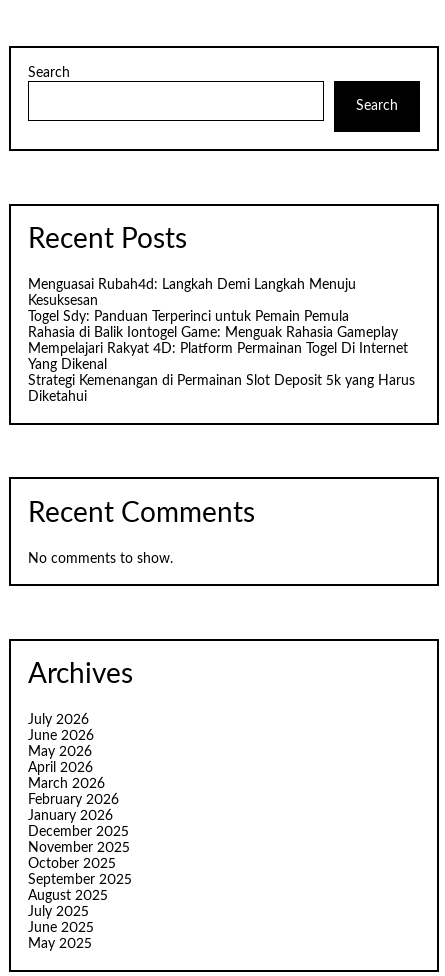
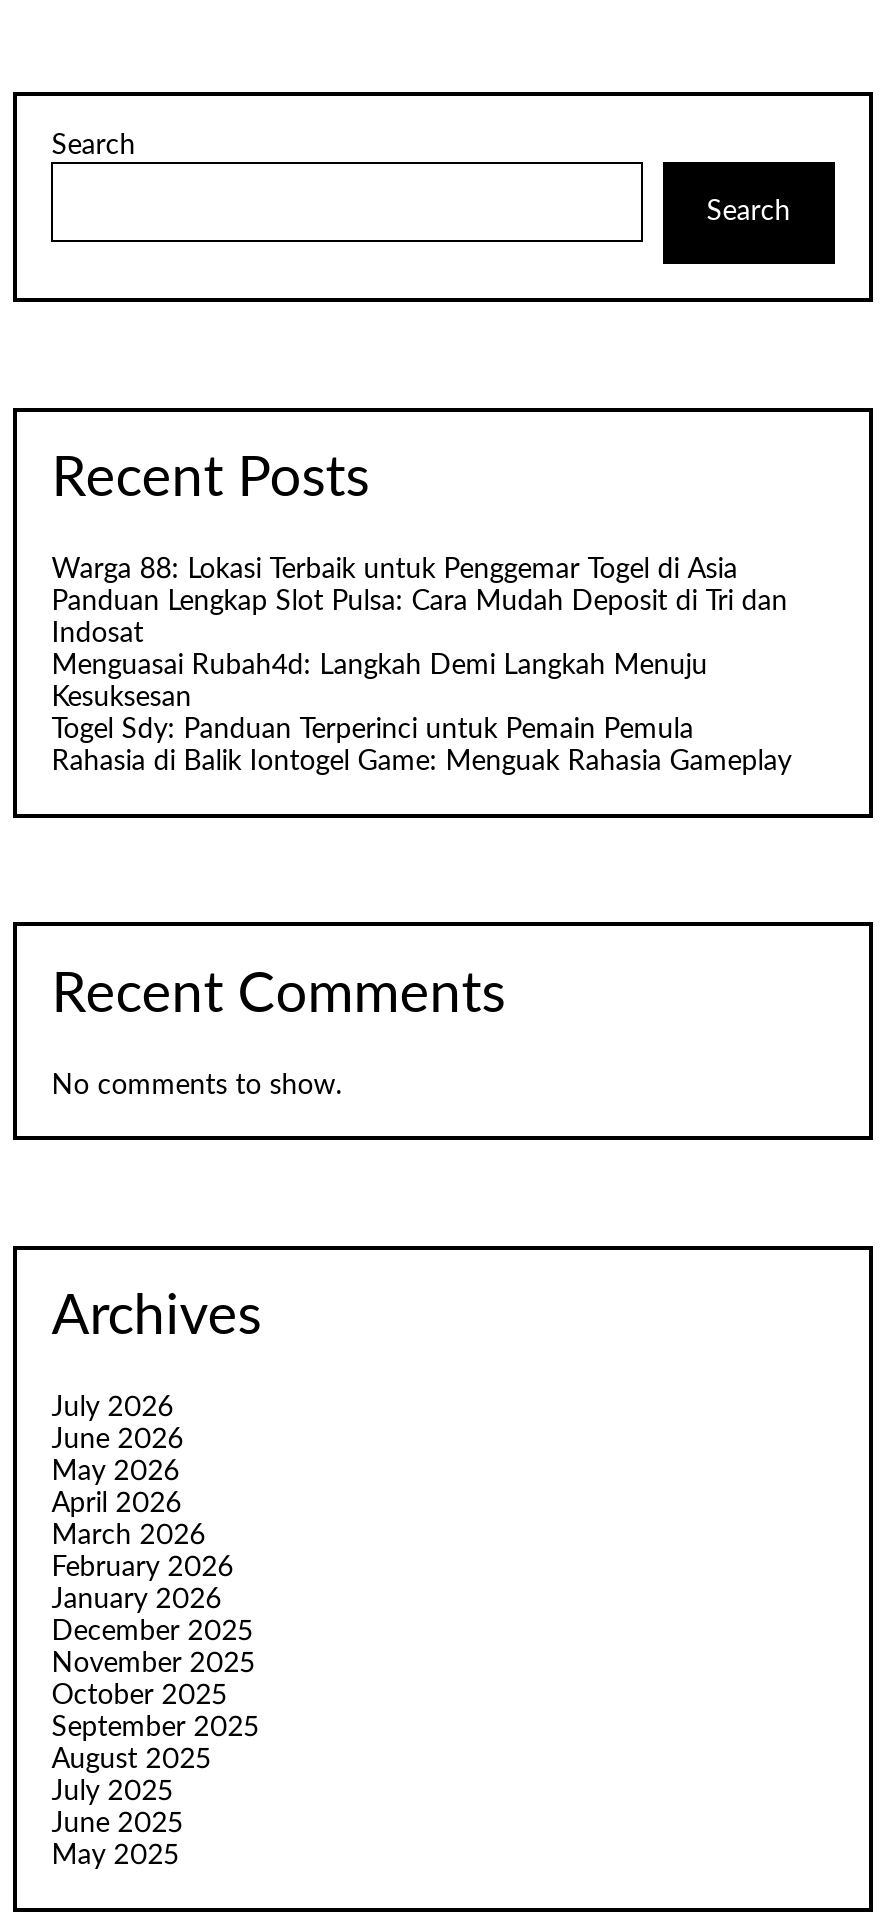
none -> [51,557,787,649] Warga 88: Lokasi Terbaik untuk Penggemar Togel di Asia | Panduan Lengkap Slot Pulsa: Cara Mudah Deposit di Tri dan | Indosat
moved [28,278,398,340] -> [51,653,791,777]: Menguasai Rubah4d: Langkah Demi Langkah Menuju | Kesuksesan | Togel Sdy: Panduan Terperinci untuk Pemain Pemula | Rahasia di Balik Iontogel Game: Menguak Rahasia Gameplay
[28,342,415,404] Mempelajari Rakyat 4D: Platform Permainan Togel Di Internet | Yang Dikenal | Strategi Kemenangan di Permainan Slot Deposit 5k yang Harus | Diketahui -> none

